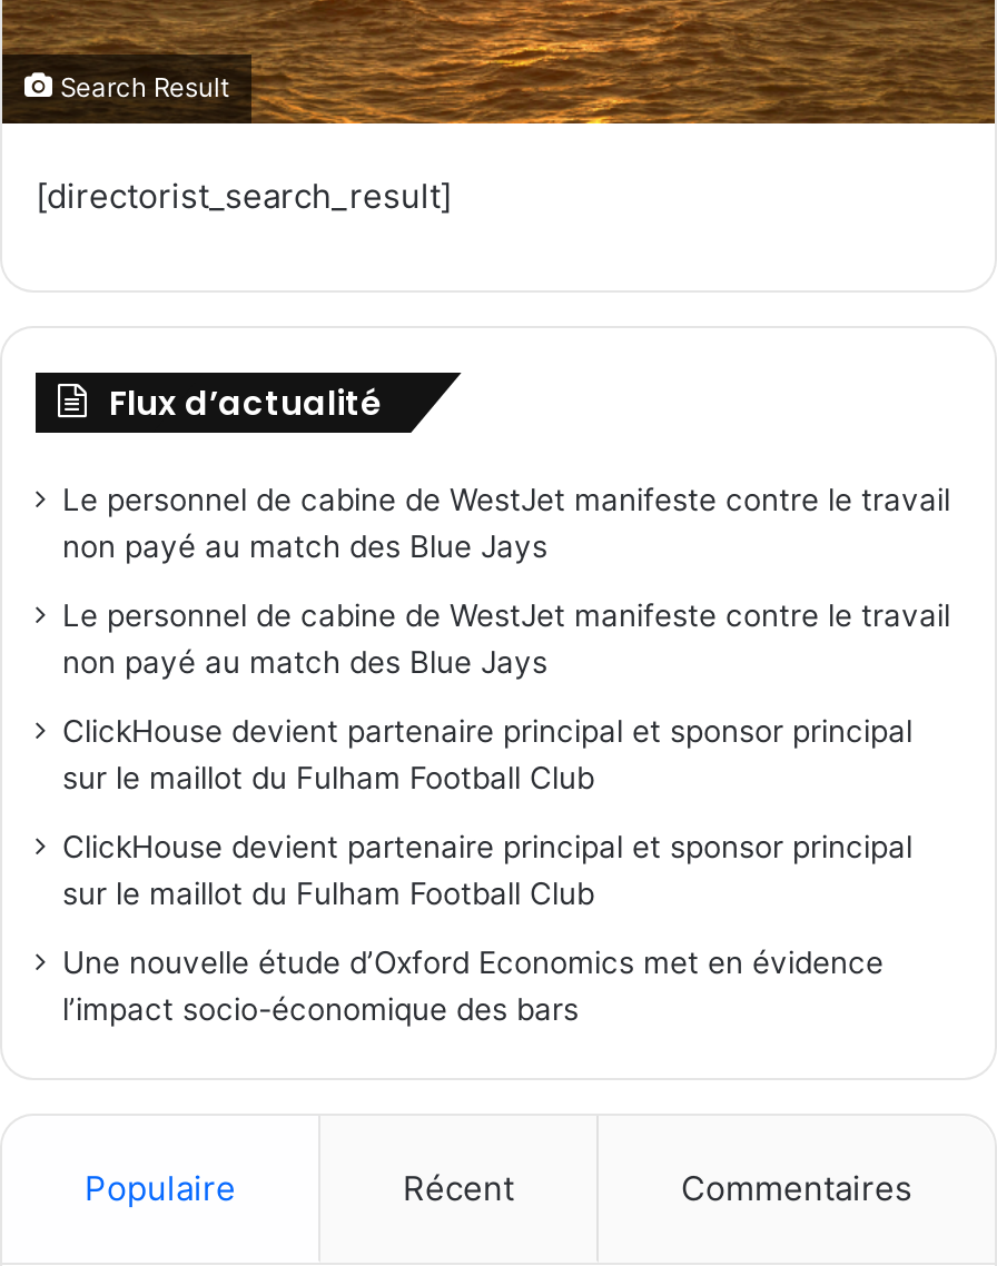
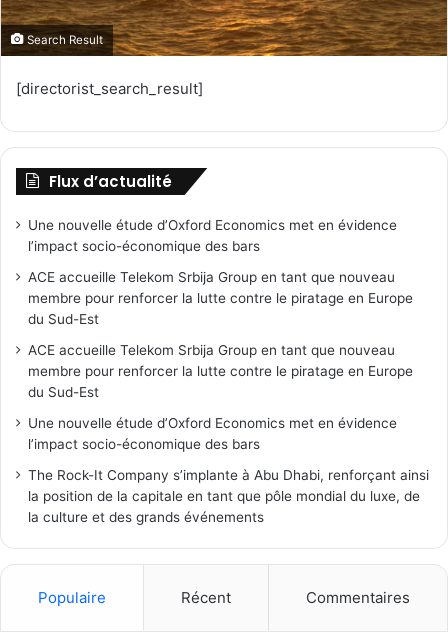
[62,482,950,911] Le personnel de cabine de WestJet manifeste contre le travail | non payé au match des Blue Jays | Le personnel de cabine de WestJet manifeste contre le travail | non payé au match des Blue Jays | ClickHouse devient partenaire principal et sponsor principal | sur le maillot du Fulham Football Club | ClickHouse devient partenaire principal et sponsor principal | sur le maillot du Fulham Football Club -> none
moved [62,944,884,1027] -> [28,216,397,253]: Une nouvelle étude d’Oxford Economics met en évidence | l’impact socio-économique des bars
none -> [28,268,429,524] ACE accueille Telekom Srbija Group en tant que nouveau | membre pour renforcer la lutte contre le piratage en Europe | du Sud-Est | ACE accueille Telekom Srbija Group en tant que nouveau | membre pour renforcer la lutte contre le piratage en Europe | du Sud-Est | Une nouvelle étude d’Oxford Economics met en évidence | l’impact socio-économique des bars | The Rock-It Company s’implante à Abu Dhabi, renforçant ainsi | la position de la capitale en tant que pôle mondial du luxe, de | la culture et des grands événements

